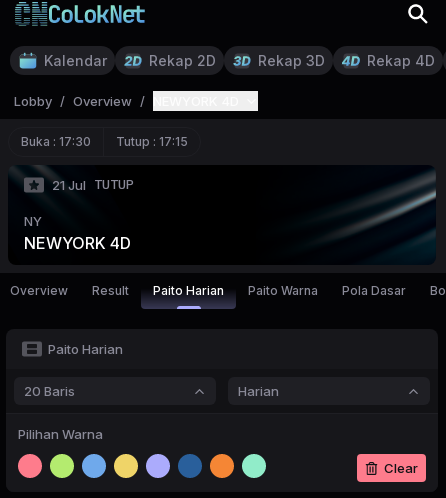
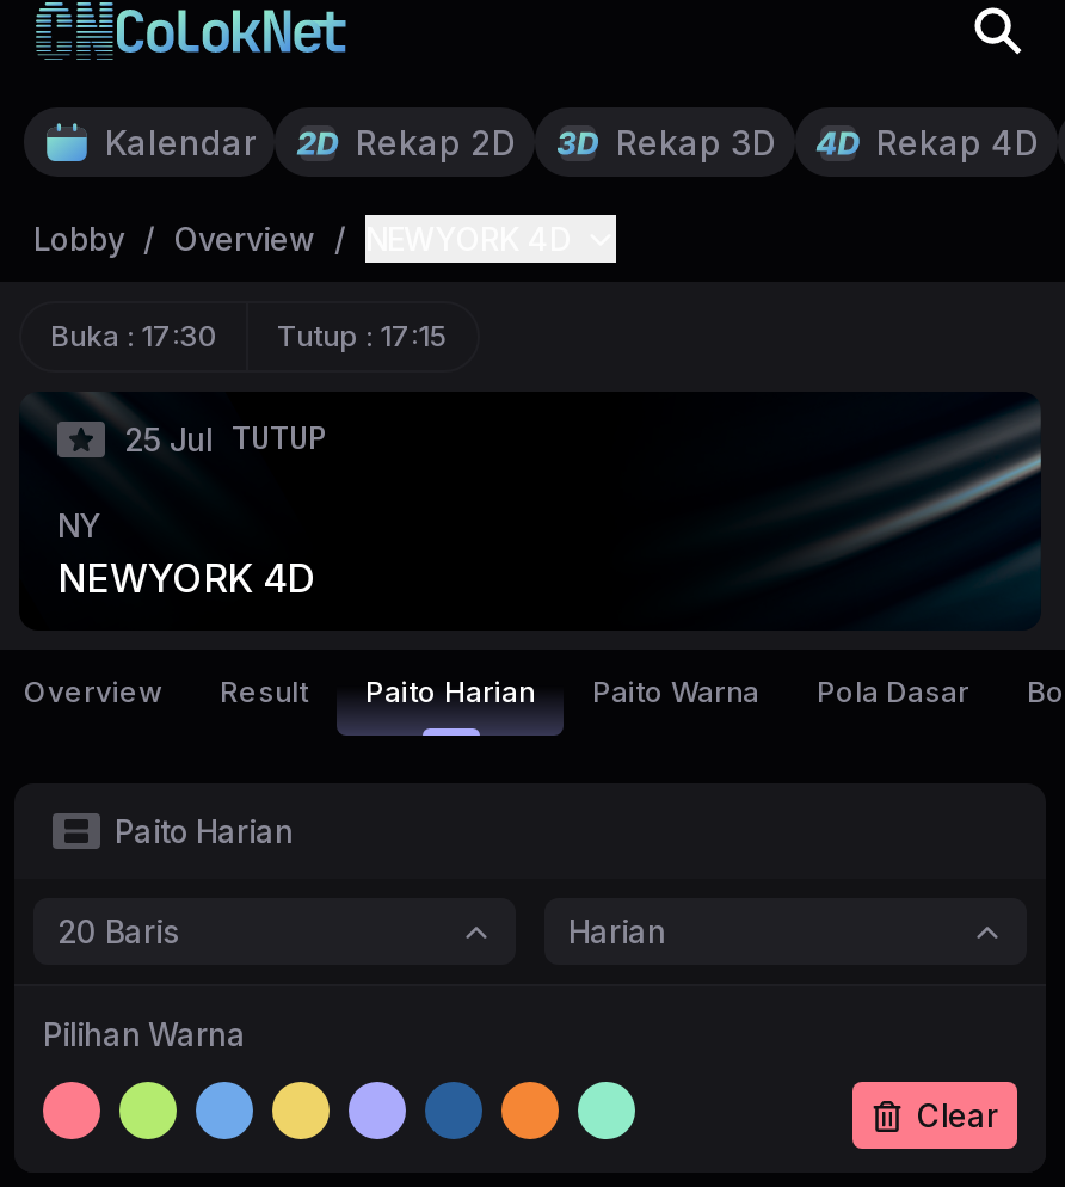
[52,176,134,193] 21 Jul TUTUP -> [124,418,327,459] 25 Jul TUTUP

